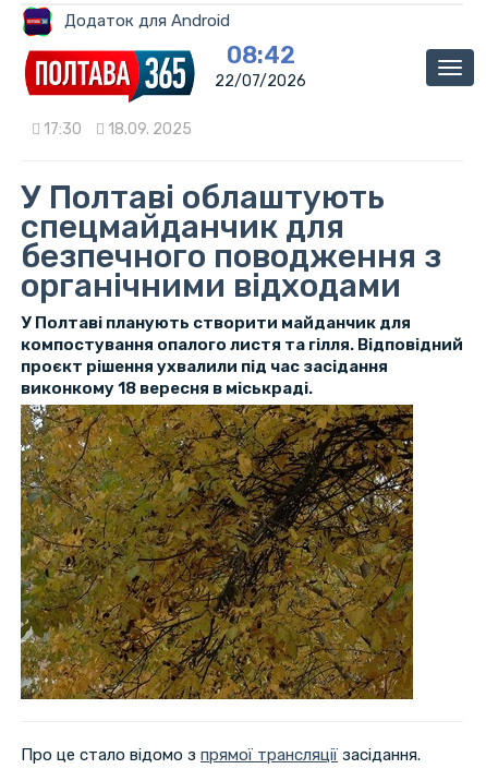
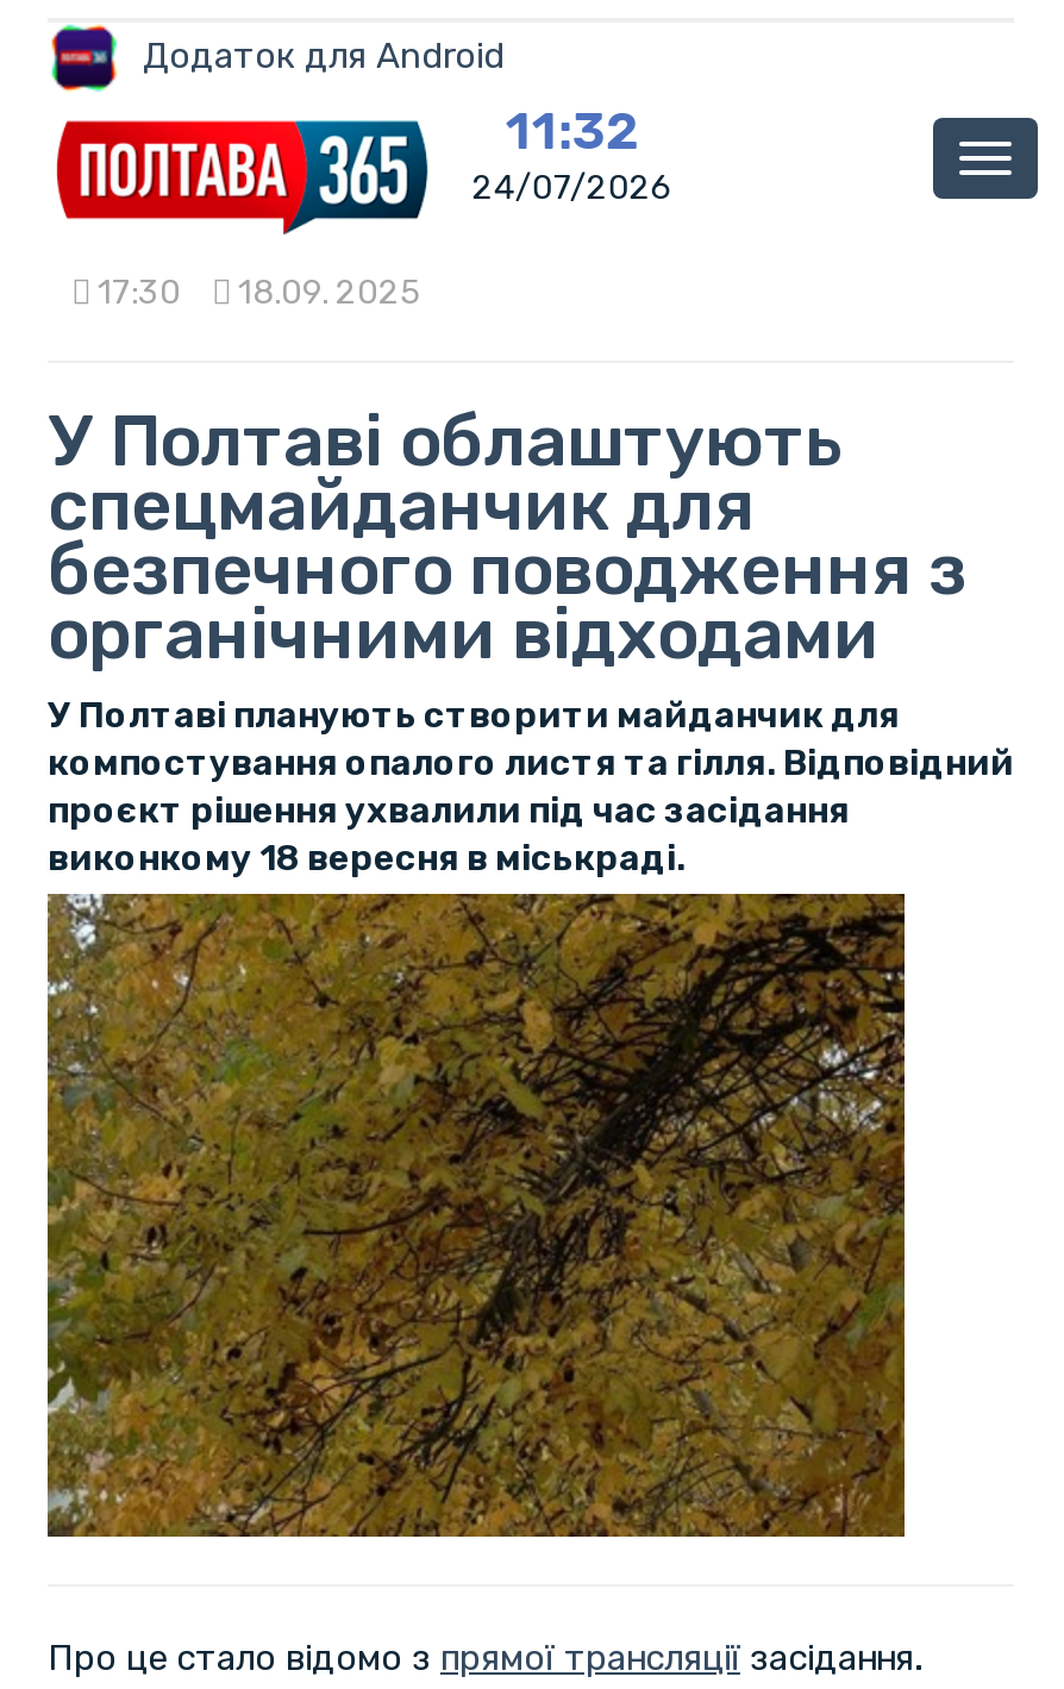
[226,40,295,70] 08:42 -> [505,99,639,163] 11:32
[215,72,307,91] 22/07/2026 -> [472,168,672,208] 24/07/2026

